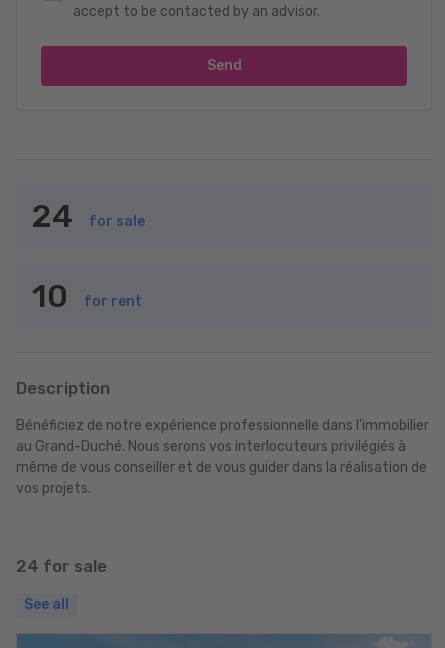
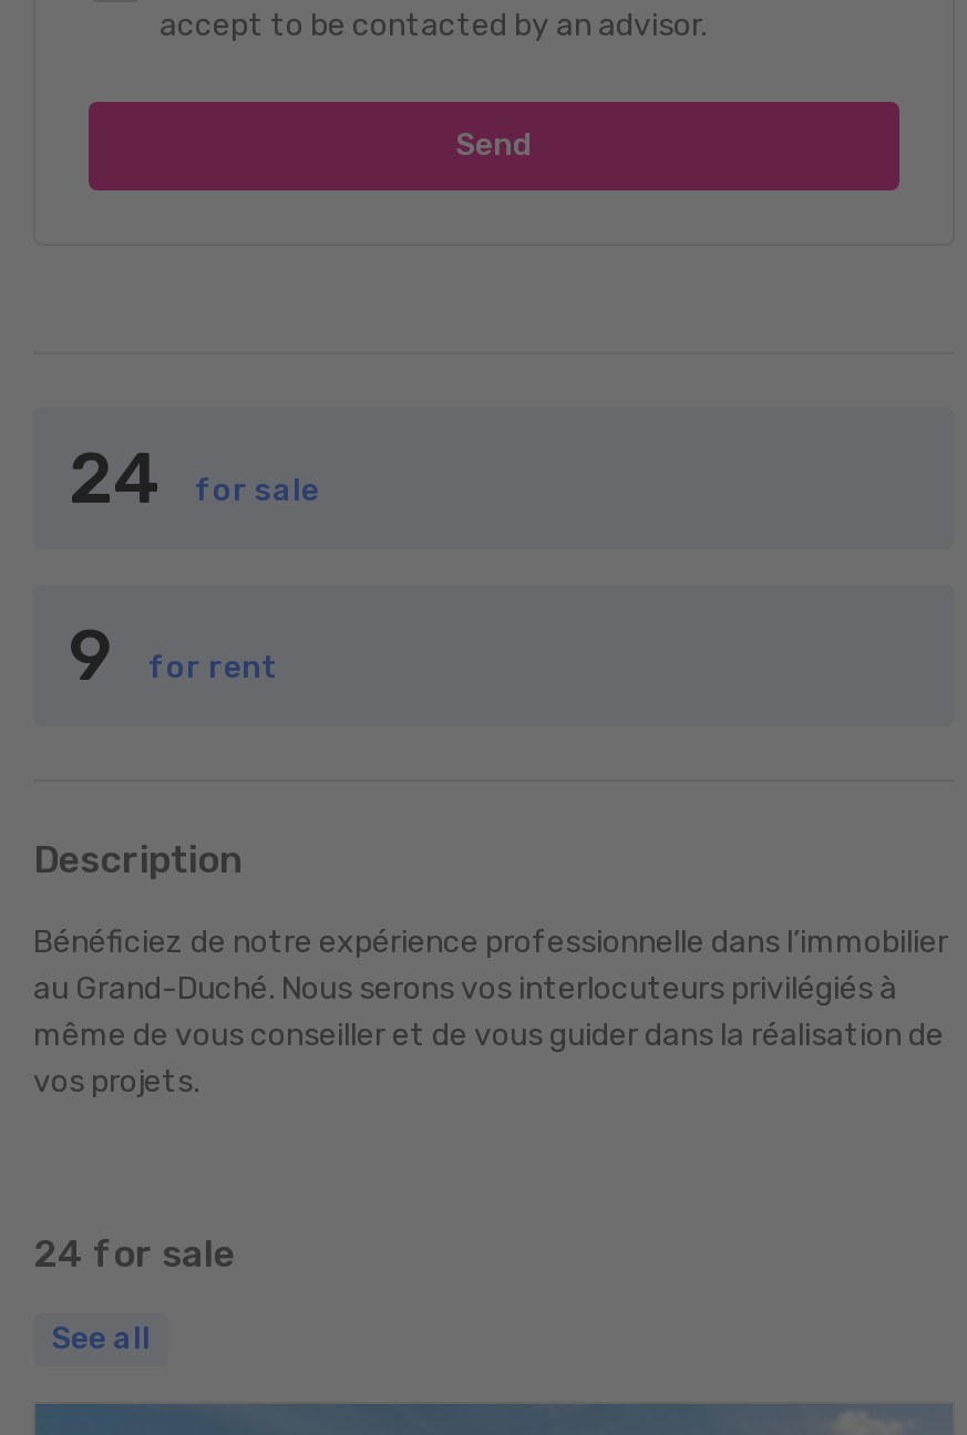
[32,277,68,315] 10 -> [69,614,113,698] 9

